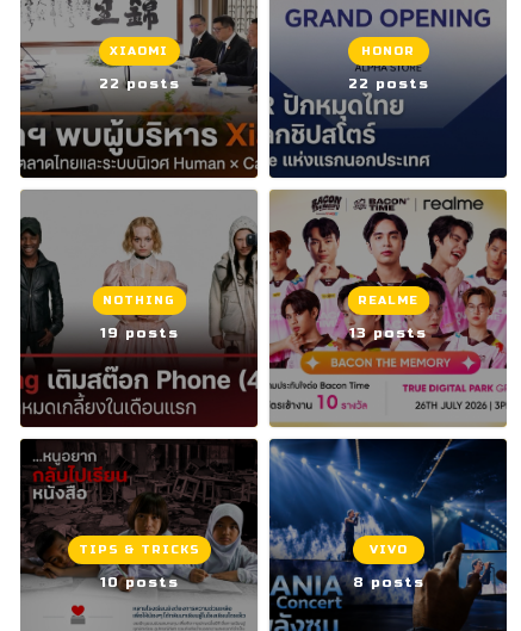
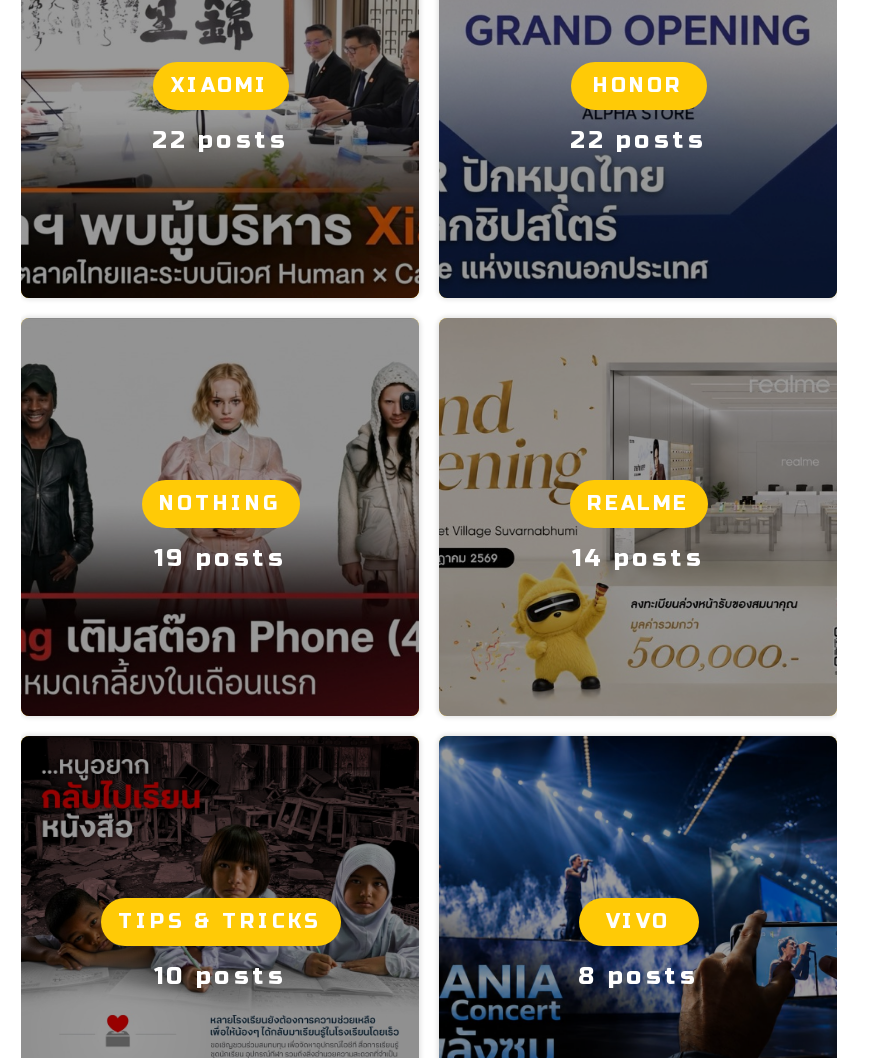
[268,190,508,420] [image] | 13 posts -> [437,318,837,714] [image] | 14 posts

